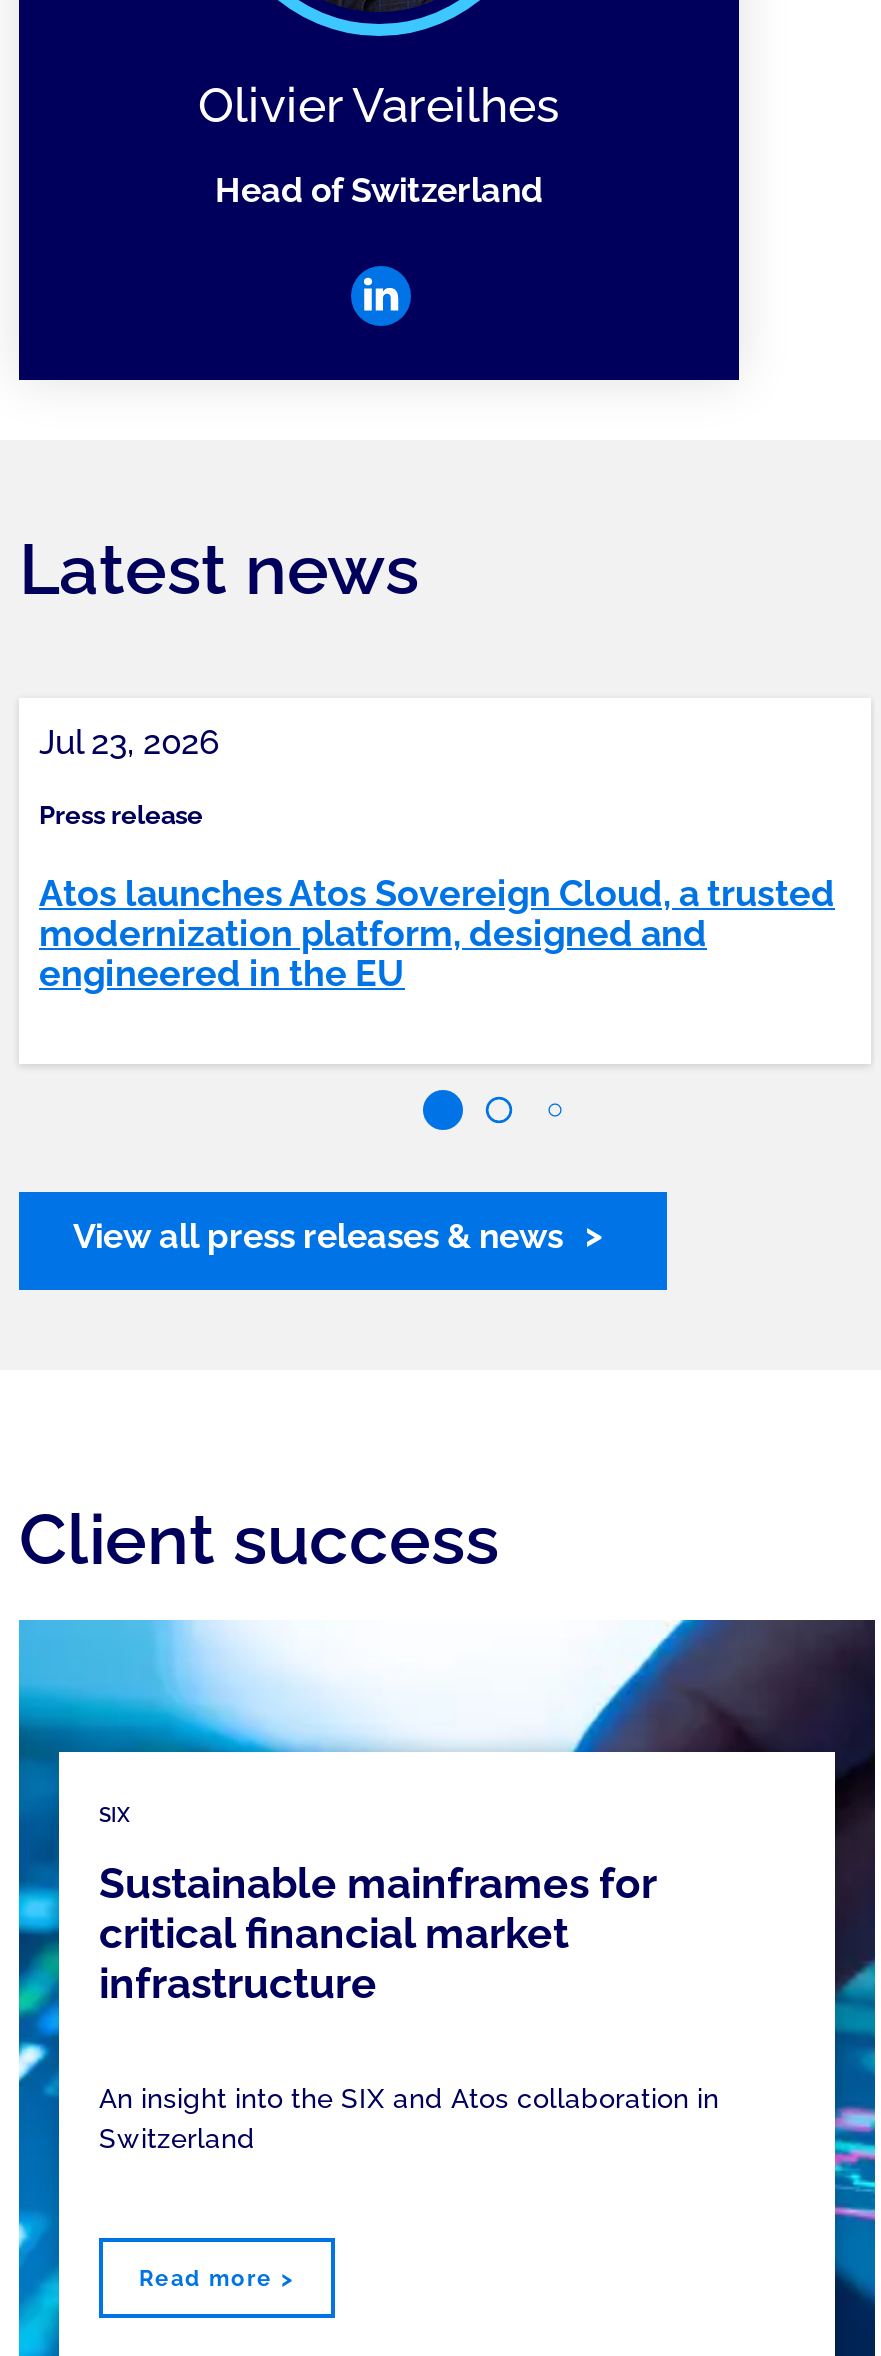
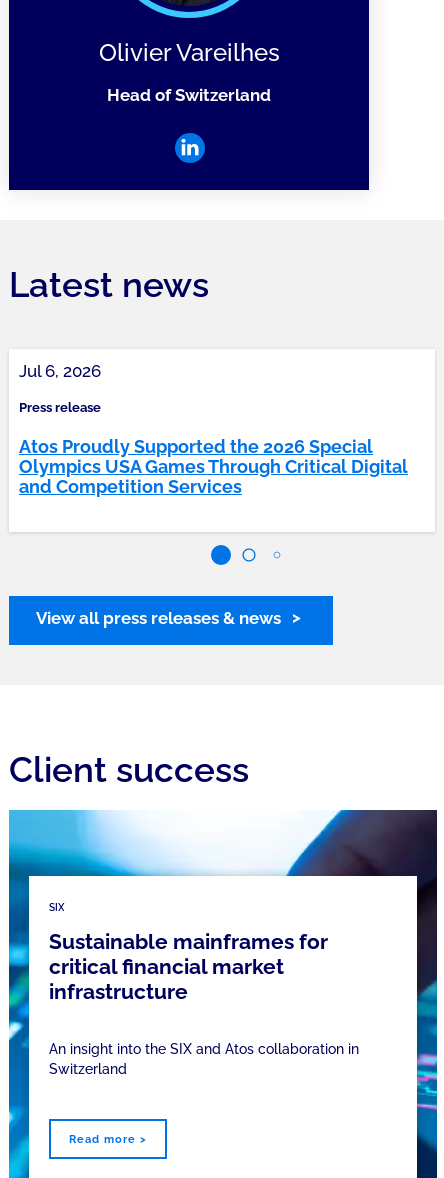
[39,722,219,762] Jul 23, 2026 -> [19,361,101,381] Jul 6, 2026
[39,872,835,994] Atos launches Atos Sovereign Cloud, a trusted | modernization platform, designed and | engineered in the EU -> [19,436,408,497] Atos Proudly Supported the 2026 Special | Olympics USA Games Through Critical Digital | and Competition Services

